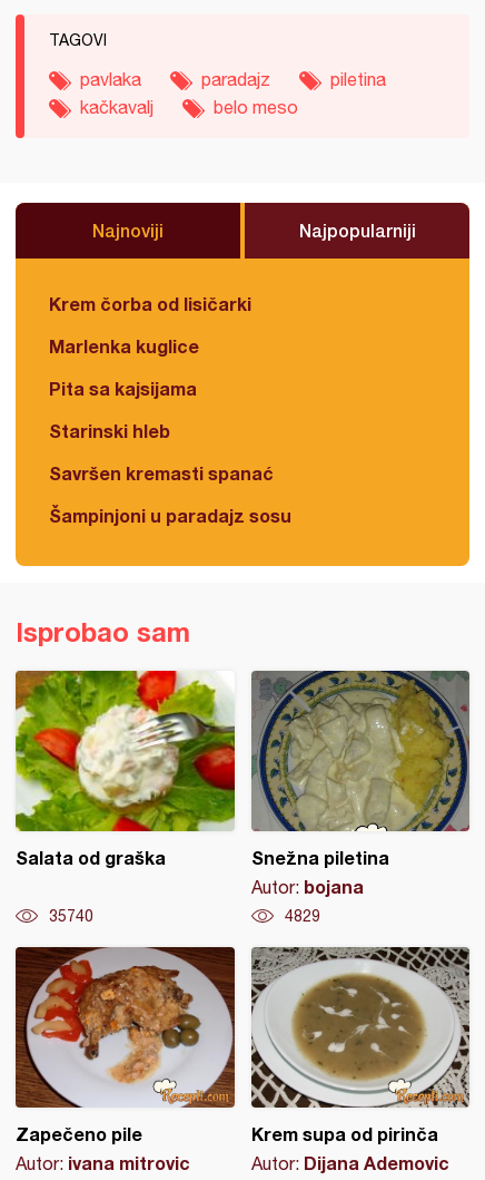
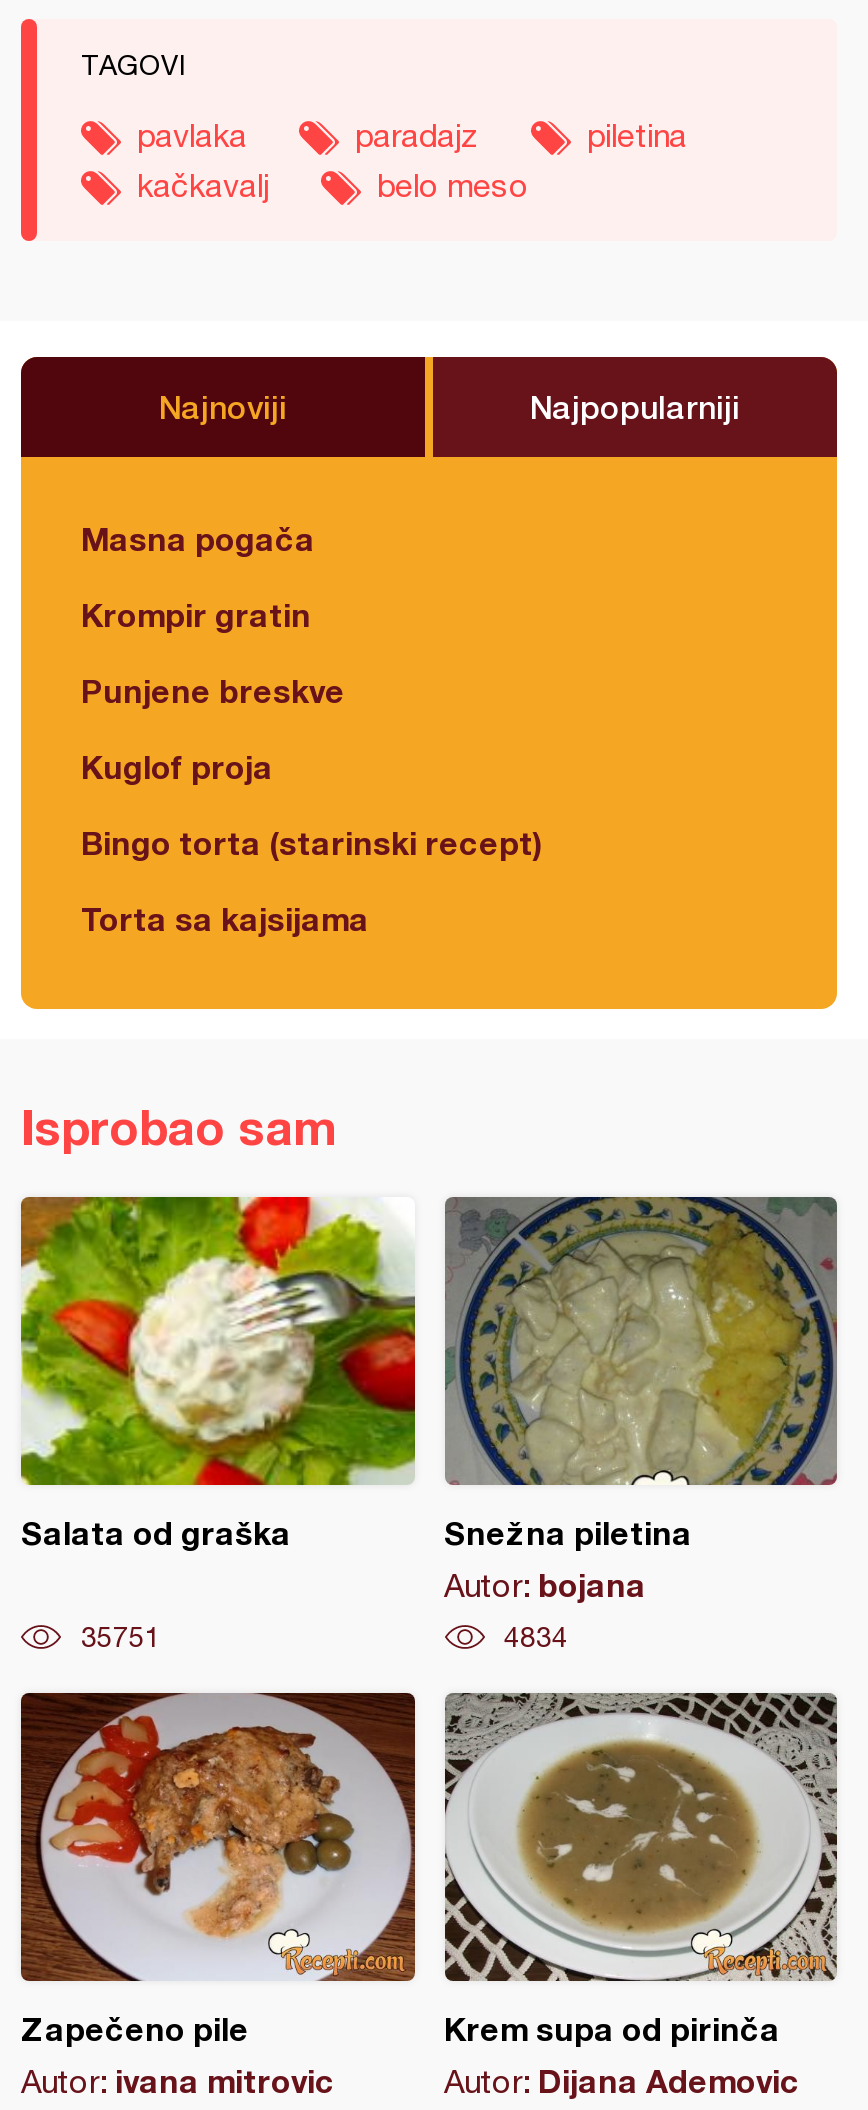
[49,293,251,314] Krem čorba od lisičarki -> [81,519,315,557] Masna pogača
[49,335,199,357] Marlenka kuglice -> [81,595,311,633] Krompir gratin
[49,378,197,399] Pita sa kajsijama -> [81,671,345,709] Punjene breskve
[49,420,170,441] Starinski hleb -> [81,747,273,785] Kuglof proja
[49,462,274,484] Savršen kremasti spanać -> [81,823,543,861] Bingo torta (starinski recept)
[49,505,291,526] Šampinjoni u paradajz sosu -> [81,899,369,937] Torta sa kajsijama
[49,907,93,925] 35740 -> [81,1621,161,1653] 35751
[284,907,320,925] 4829 -> [504,1621,568,1653] 4834

